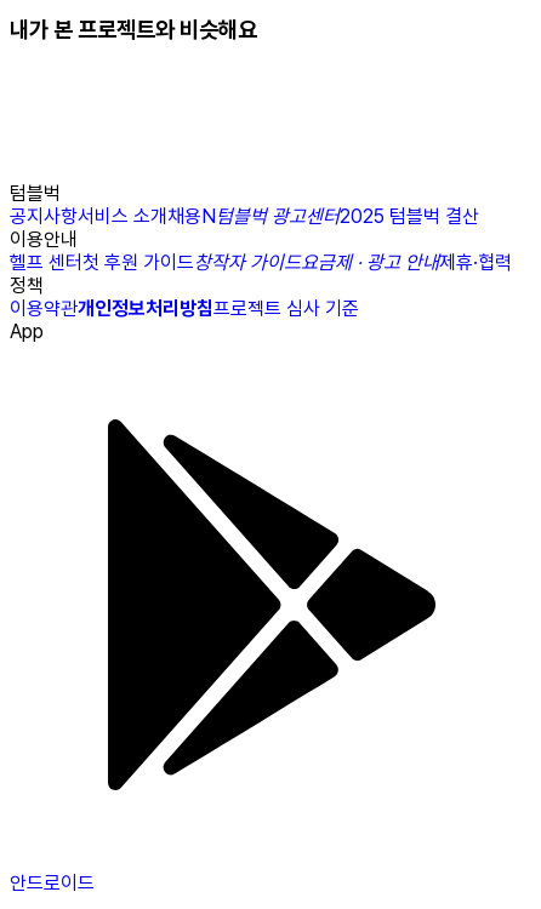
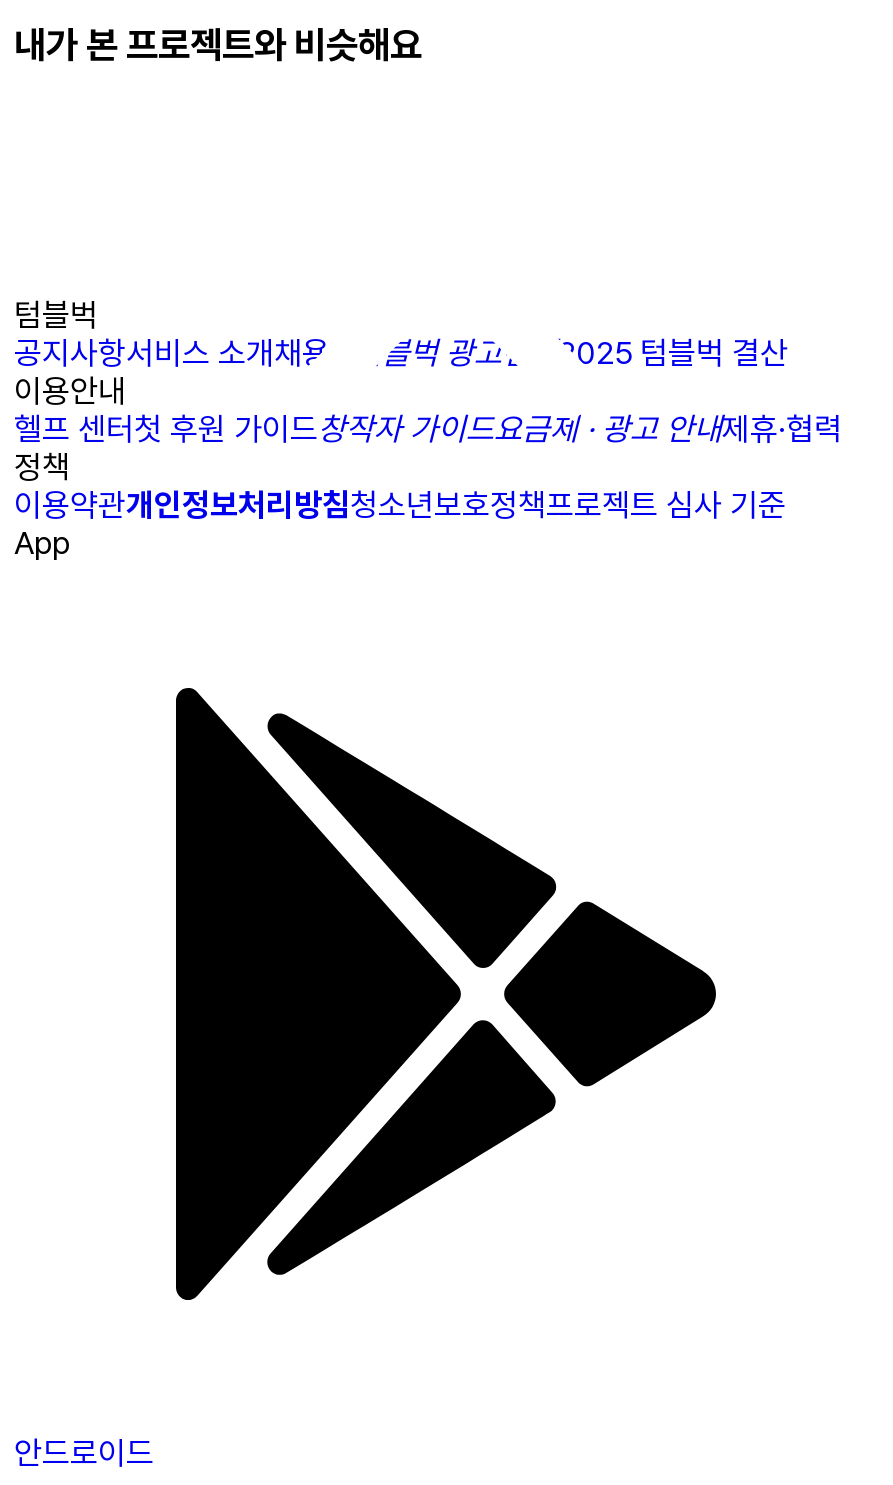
[10,297,359,320] 이용약관개인정보처리방침프로젝트 심사 기준 -> [14,487,786,525] 이용약관개인정보처리방침청소년보호정책프로젝트 심사 기준

